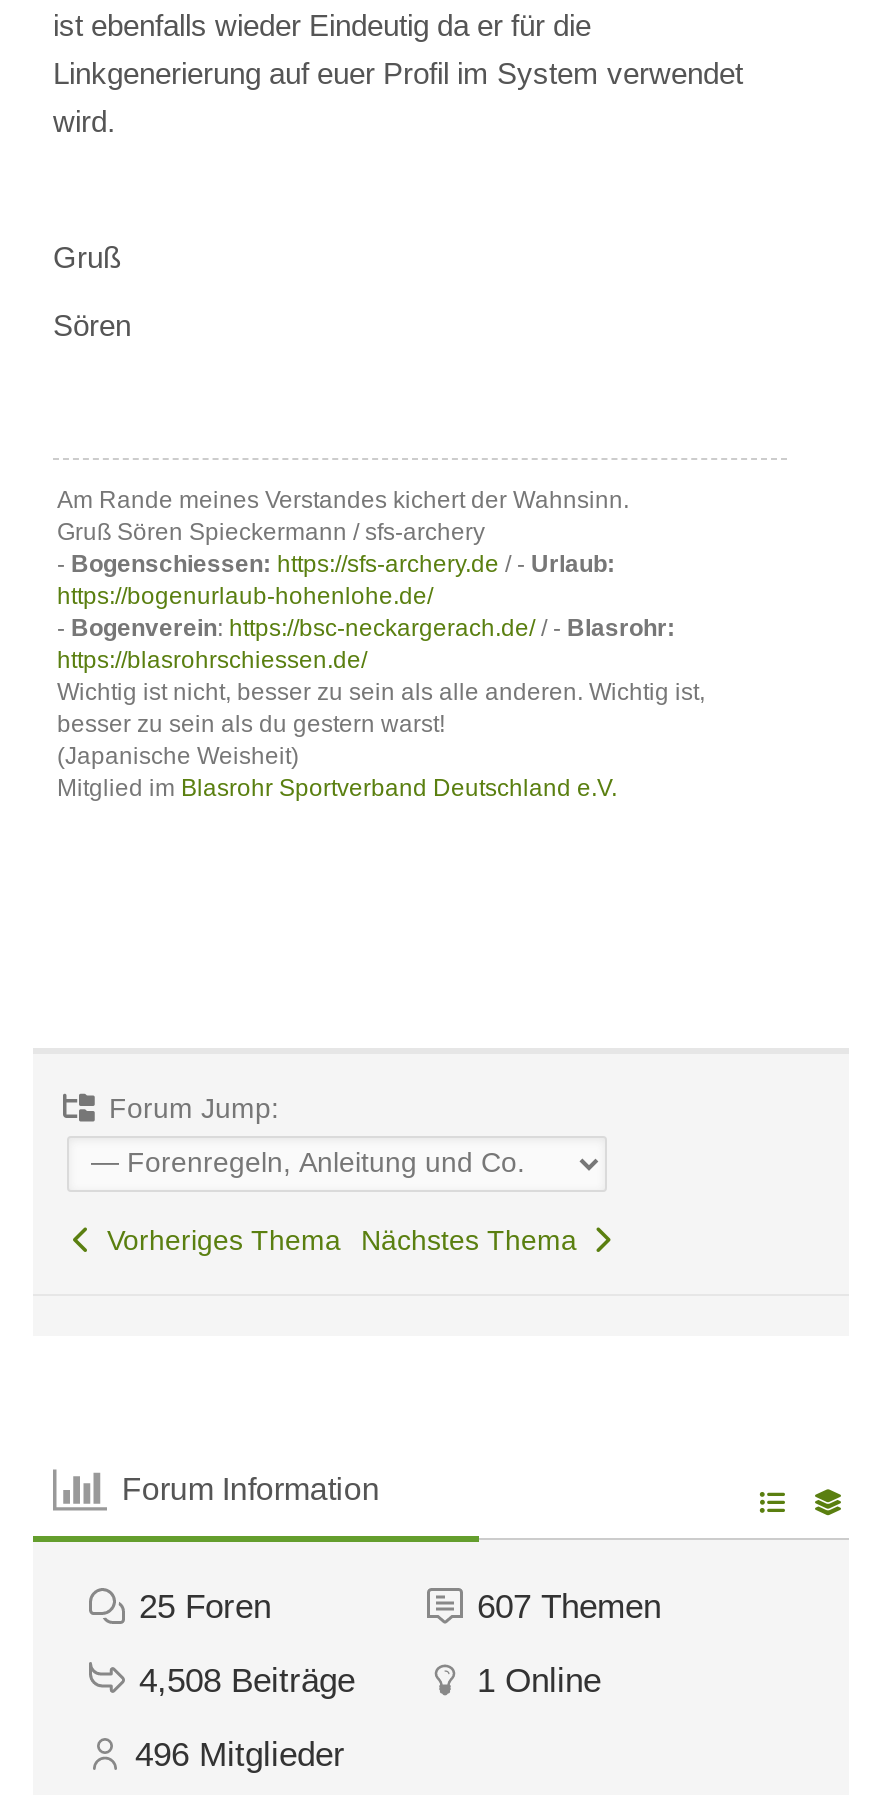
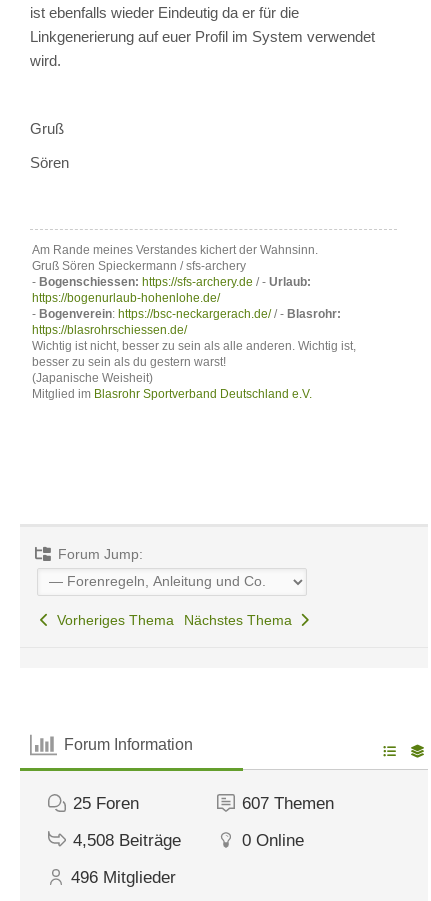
[477,1661,601,1699] 1 Online -> [242,830,304,849] 0 Online

